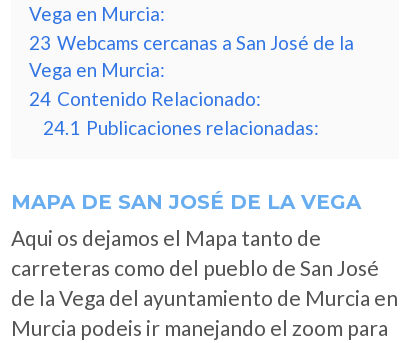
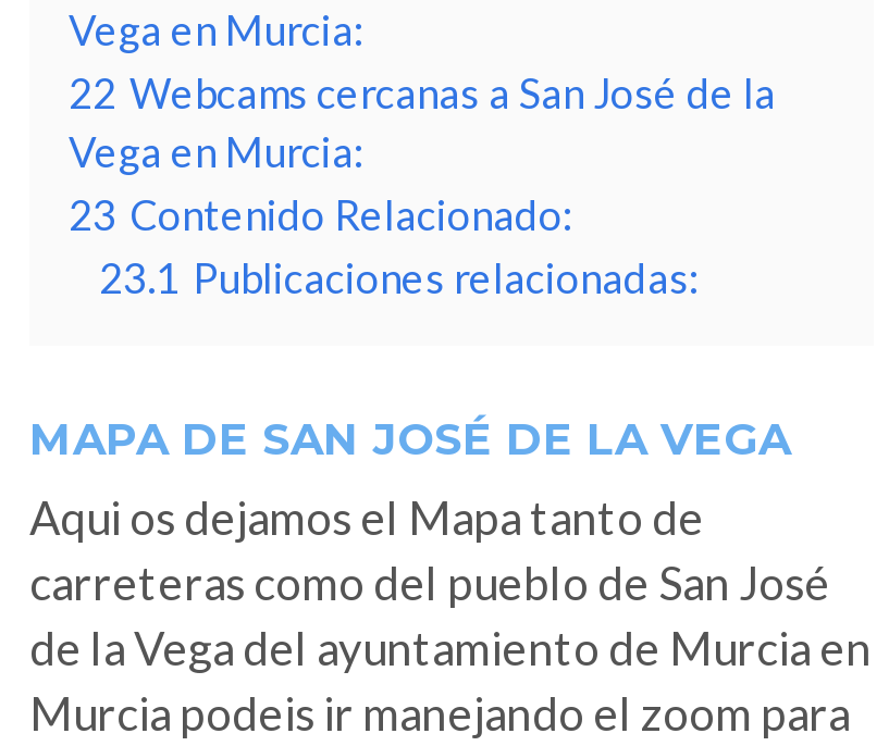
[29,31,354,54] 23 Webcams cercanas a San José de la -> [69,67,776,117] 22 Webcams cercanas a San José de la
[29,87,261,110] 24 Contenido Relacionado: -> [69,189,573,239] 23 Contenido Relacionado:
[43,116,319,139] 24.1 Publicaciones relacionadas: -> [99,252,700,302] 23.1 Publicaciones relacionadas:

